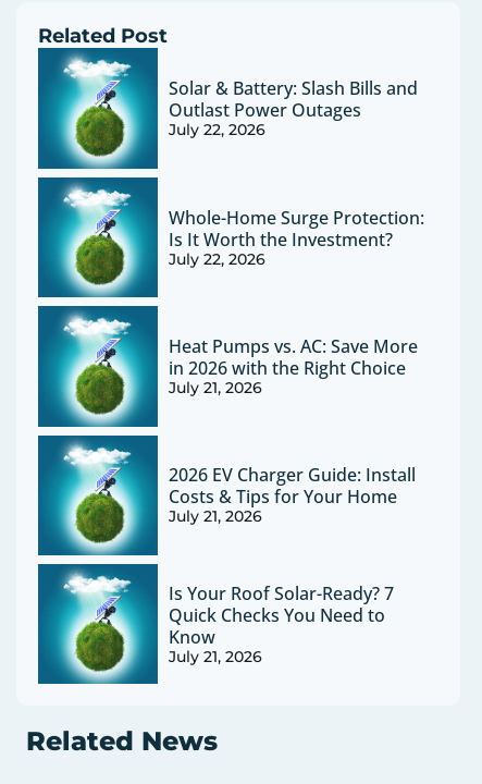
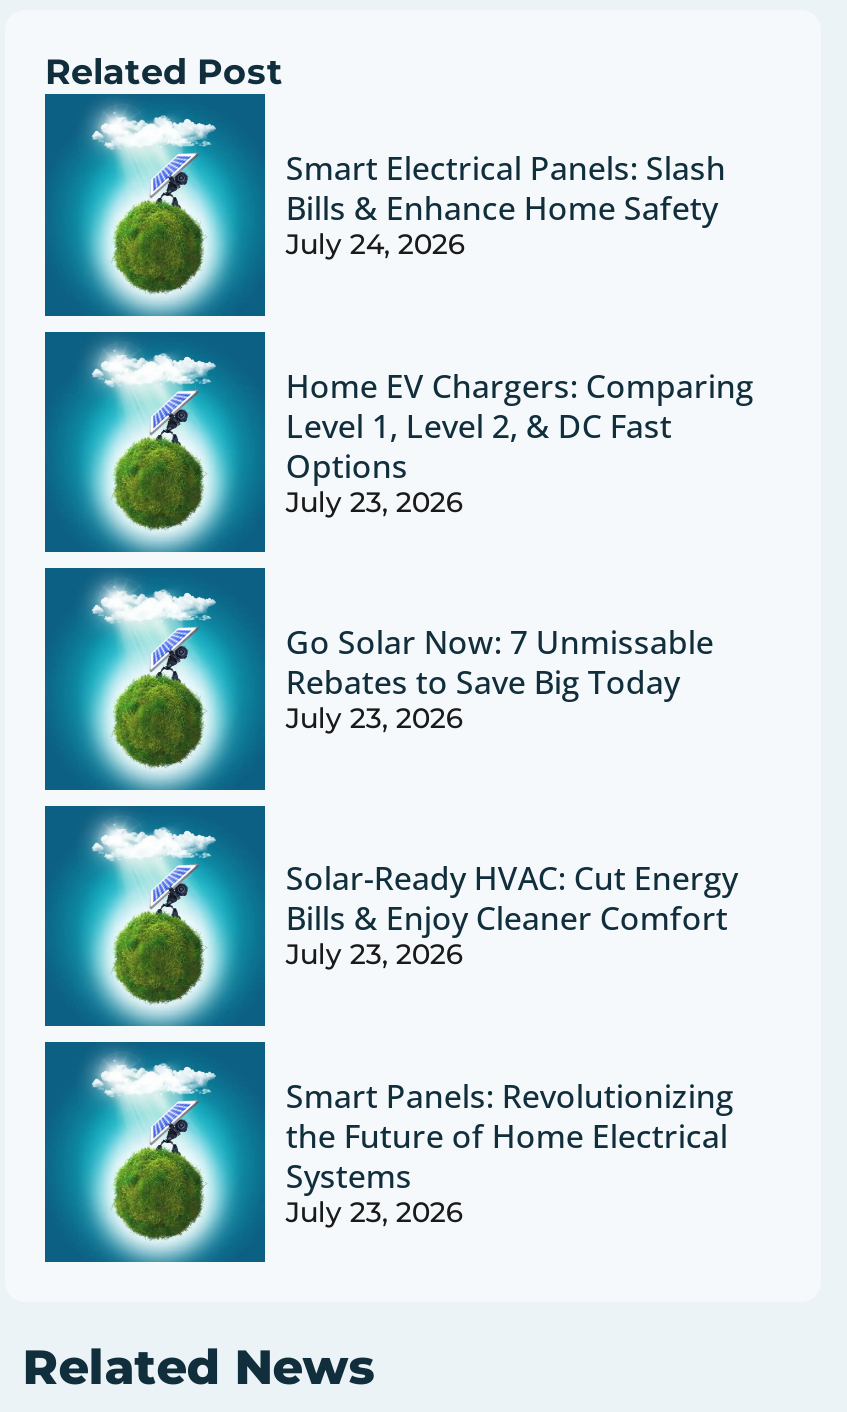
[169,76,418,139] Solar & Battery: Slash Bills and | Outlast Power Outages | July 22, 2026 -> [286,146,726,262] Smart Electrical Panels: Slash | Bills & Enhance Home Safety | July 24, 2026
[169,205,425,268] Whole-Home Surge Protection: | Is It Worth the Investment? | July 22, 2026 -> [286,363,754,519] Home EV Chargers: Comparing | Level 1, Level 2, & DC Fast | Options | July 23, 2026
[169,334,418,397] Heat Pumps vs. AC: Save More | in 2026 with the Right Choice | July 21, 2026 -> [286,620,714,736] Go Solar Now: 7 Unmissable | Rebates to Save Big Today | July 23, 2026
[169,463,416,526] 2026 EV Charger Guide: Install | Costs & Tips for Your Home | July 21, 2026 -> [286,857,738,973] Solar-Ready HVAC: Cut Energy | Bills & Enjoy Cleaner Comfort | July 23, 2026
[169,581,394,666] Is Your Roof Solar-Ready? 7 | Quick Checks You Need to | Know | July 21, 2026 -> [286,1073,734,1229] Smart Panels: Revolutionizing | the Future of Home Electrical | Systems | July 23, 2026

